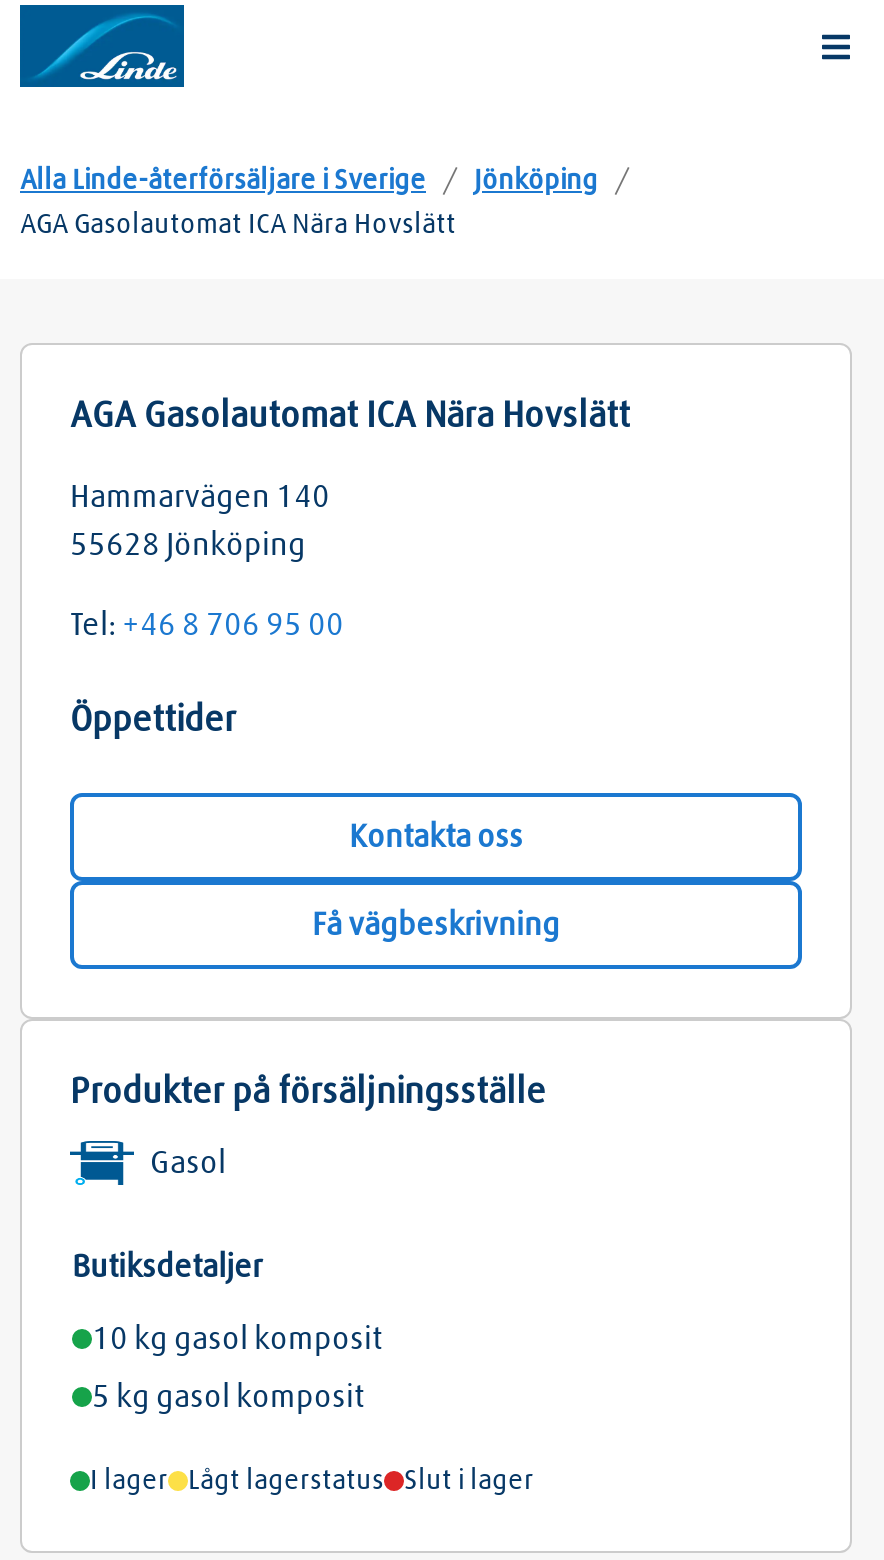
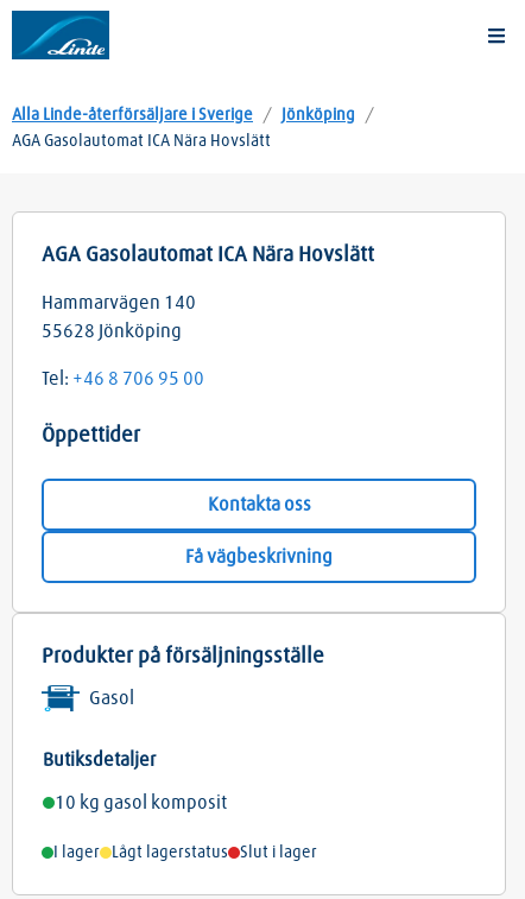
[92,1381,364,1413] 5 kg gasol komposit -> none

